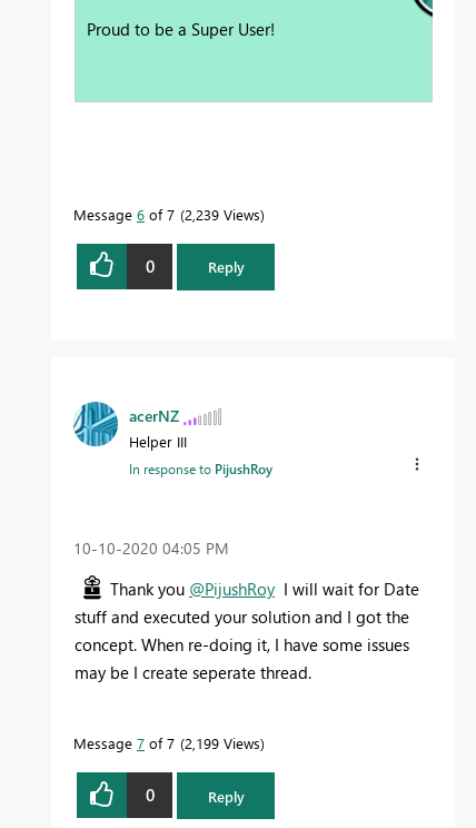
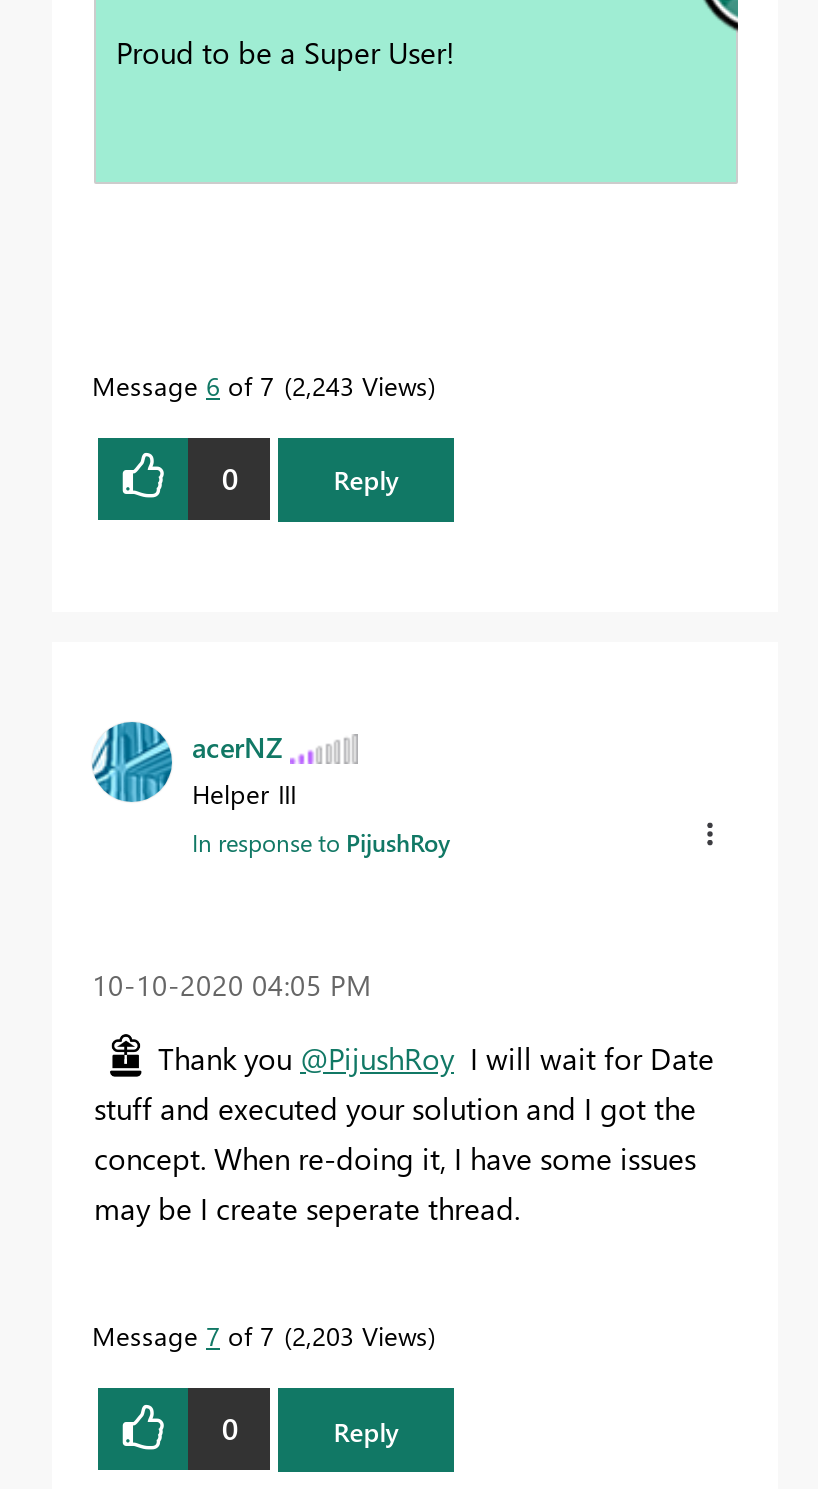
[73,204,260,223] Message 6 of 7 2,239 Views -> [92,367,428,401] Message 6 of 7 2,243 Views
[73,733,260,752] Message 7 of 7 2,199 Views -> [92,1318,428,1352] Message 7 of 7 2,203 Views

